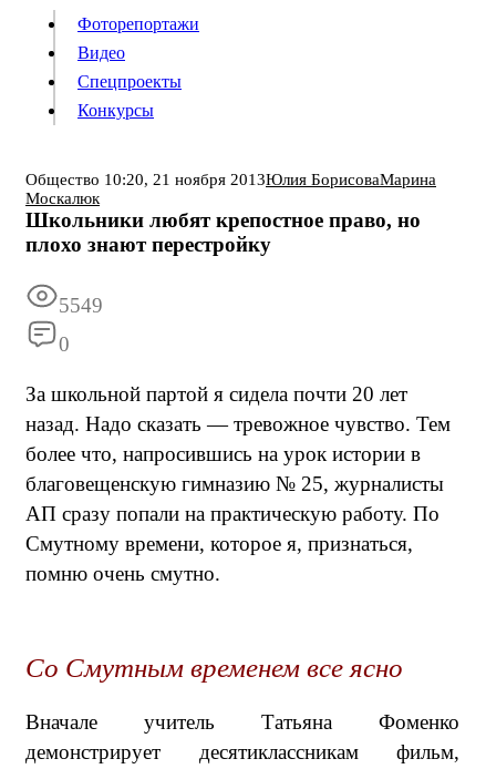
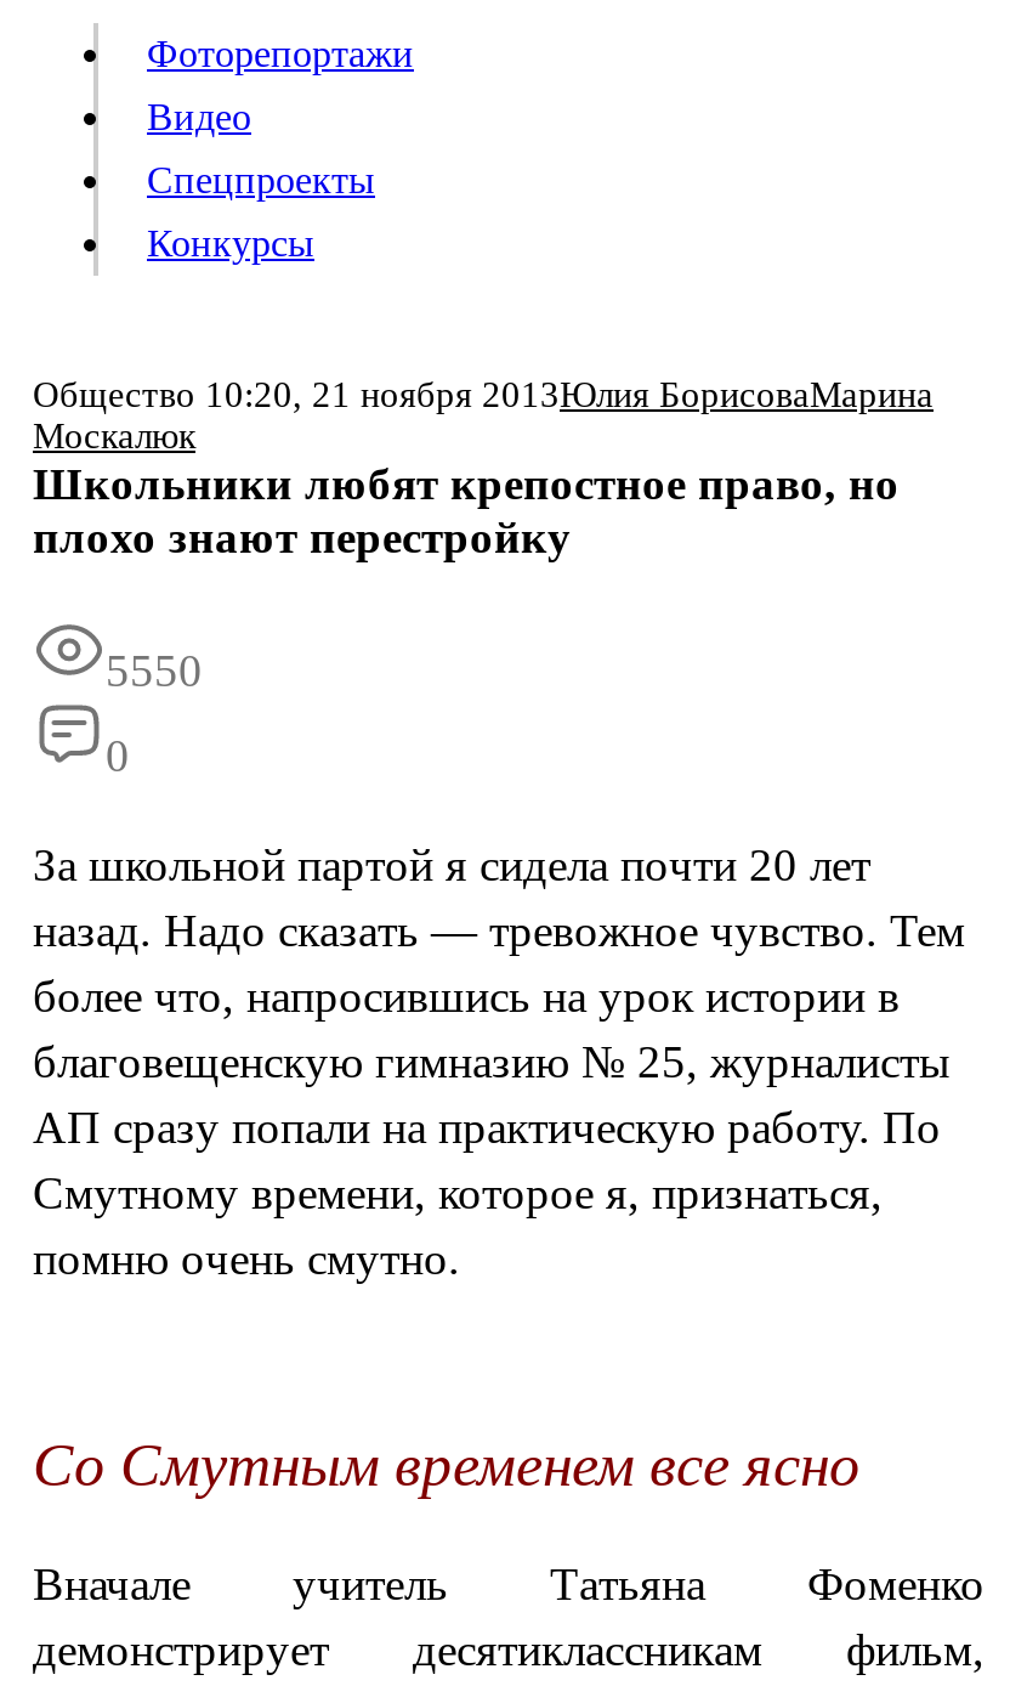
[59,294,103,317] 5549 -> [106,646,203,697] 5550

